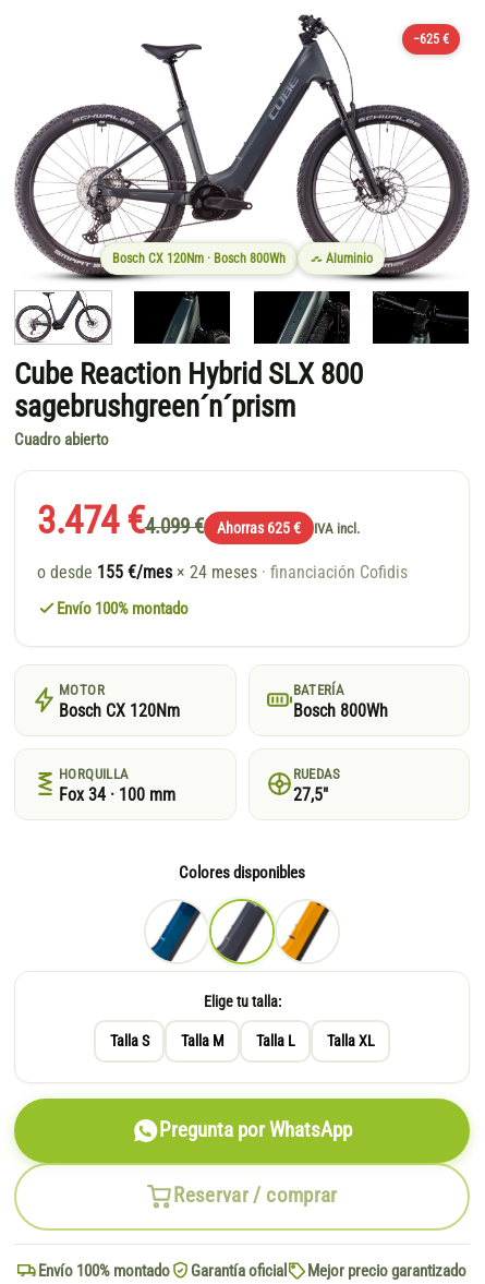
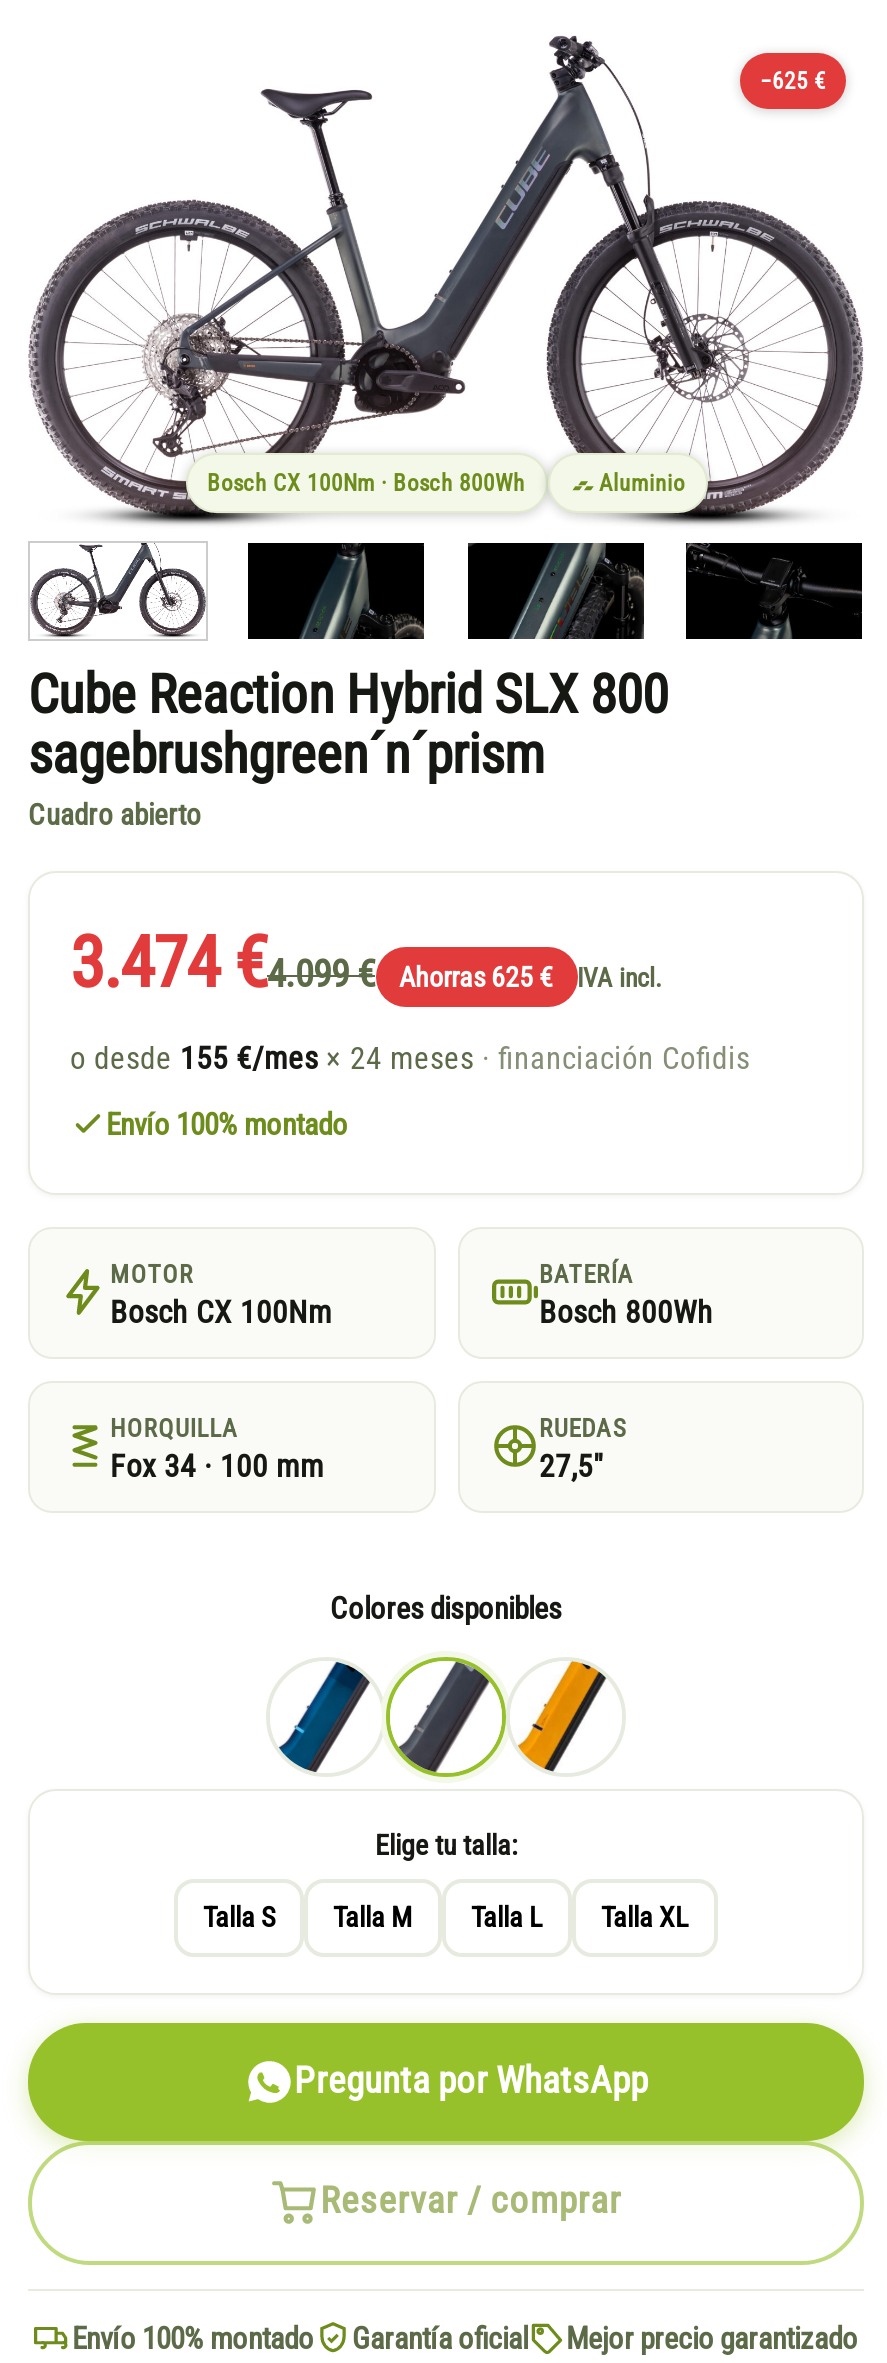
[112,251,285,266] Bosch CX 120Nm · Bosch 800Wh -> [207,469,525,497] Bosch CX 100Nm · Bosch 800Wh
[59,701,180,721] Bosch CX 120Nm -> [110,1295,332,1331] Bosch CX 100Nm

